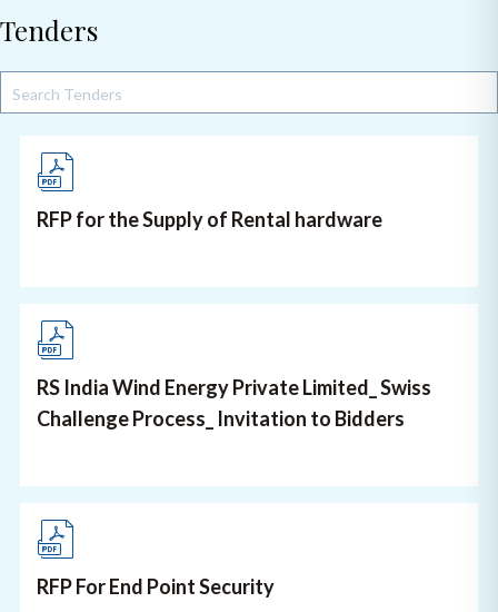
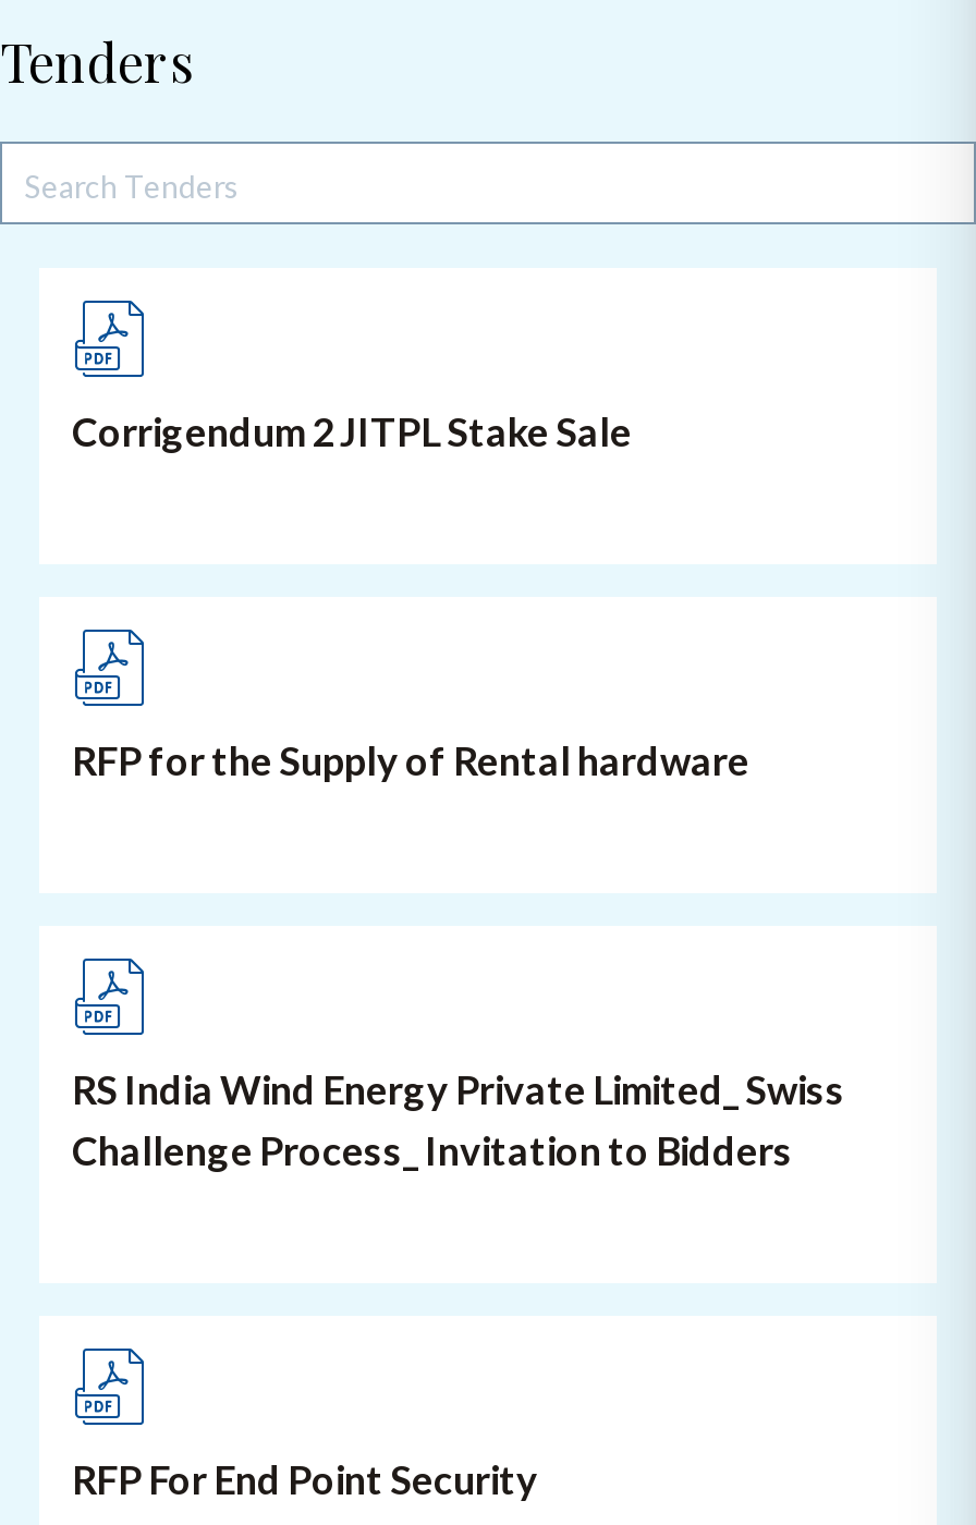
none -> [72,407,632,455] Corrigendum 2 JITPL Stake Sale

